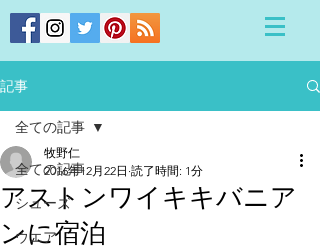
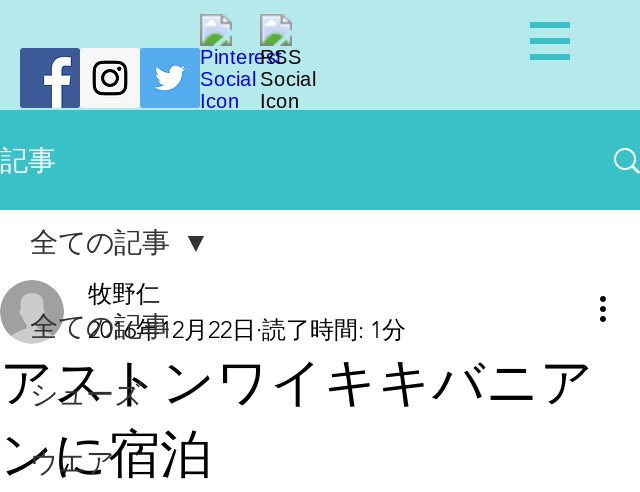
[9,12,161,61] [image] -> [18,14,320,110] [image]

